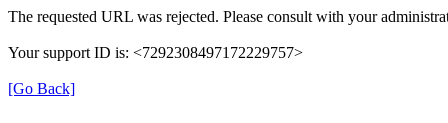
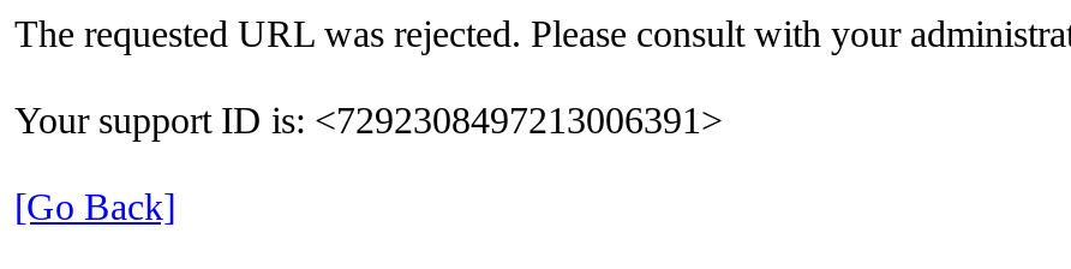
[8,44,303,61] Your support ID is: <7292308497172229757> -> [14,100,723,141] Your support ID is: <7292308497213006391>

